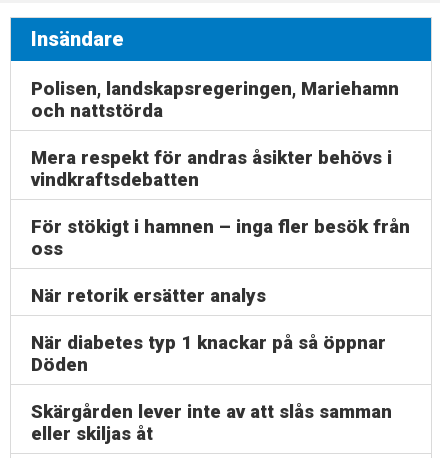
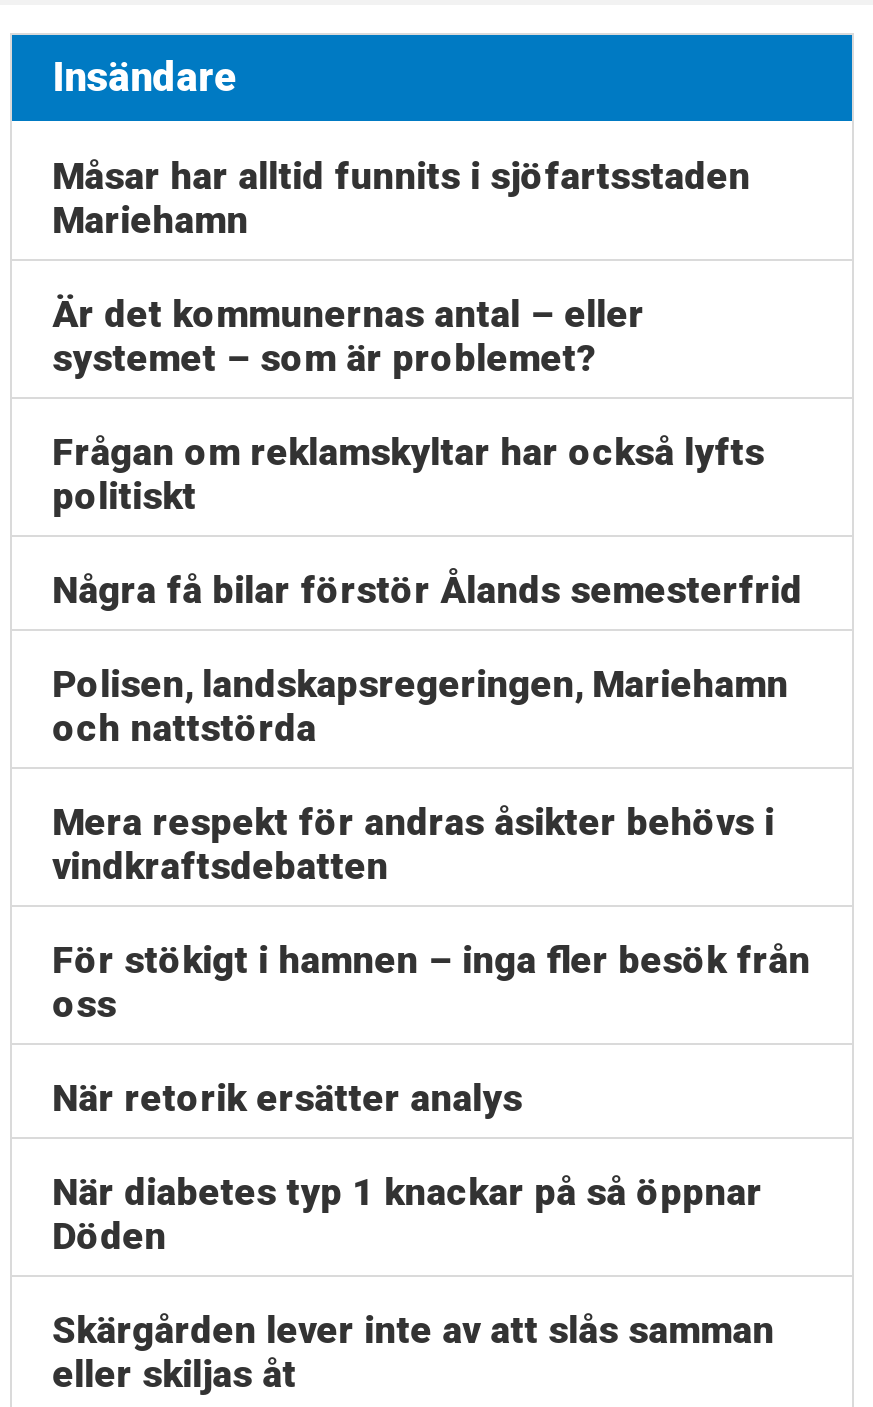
none -> [52,156,802,613] Måsar har alltid funnits i sjöfartsstaden | Mariehamn | Är det kommunernas antal – eller | systemet – som är problemet? | Frågan om reklamskyltar har också lyfts | politiskt | Några få bilar förstör Ålands semesterfrid

